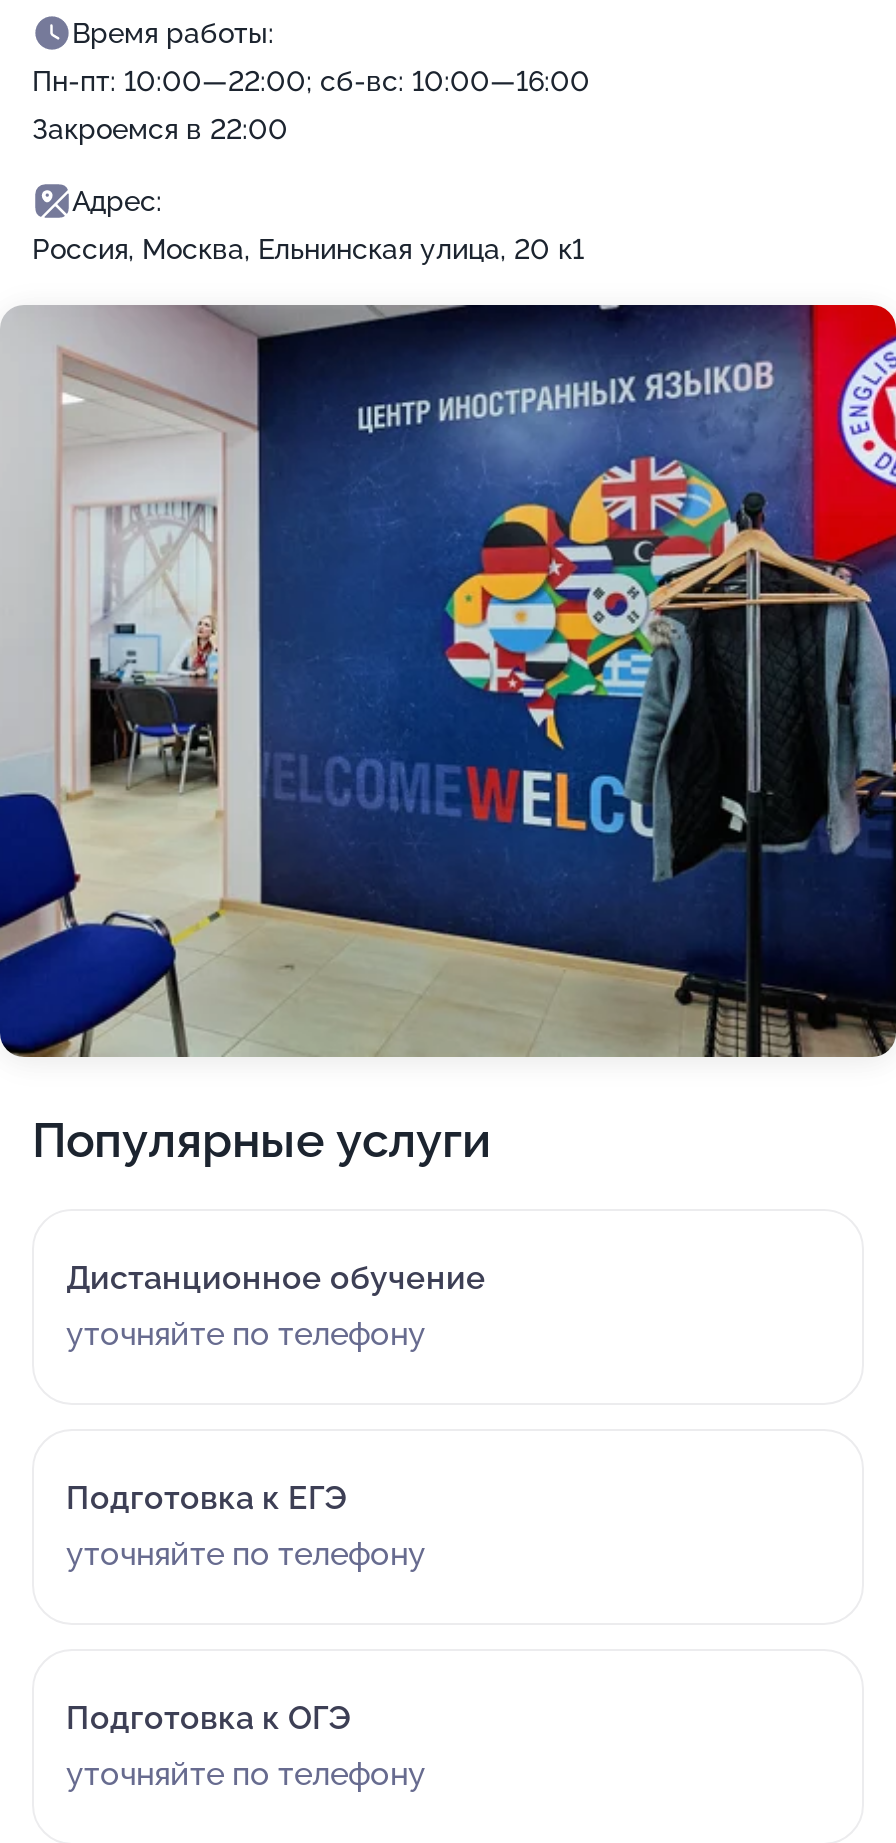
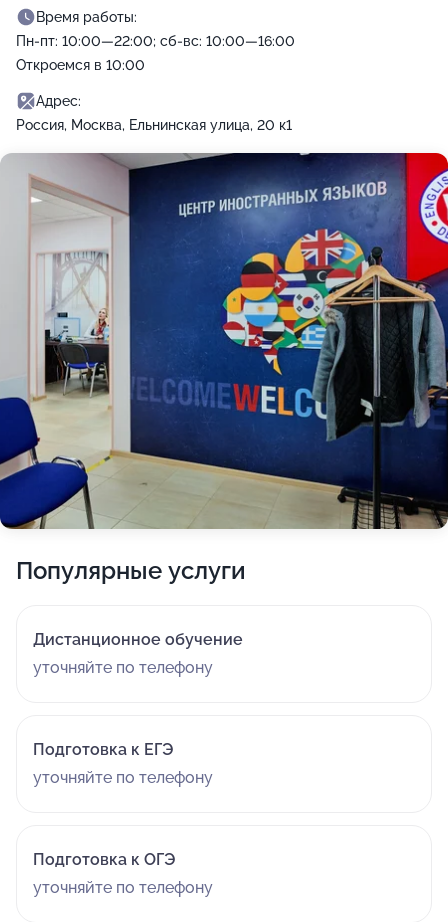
[32,113,288,145] Закроемся в 22:00 -> [16,57,145,73] Откроемся в 10:00

